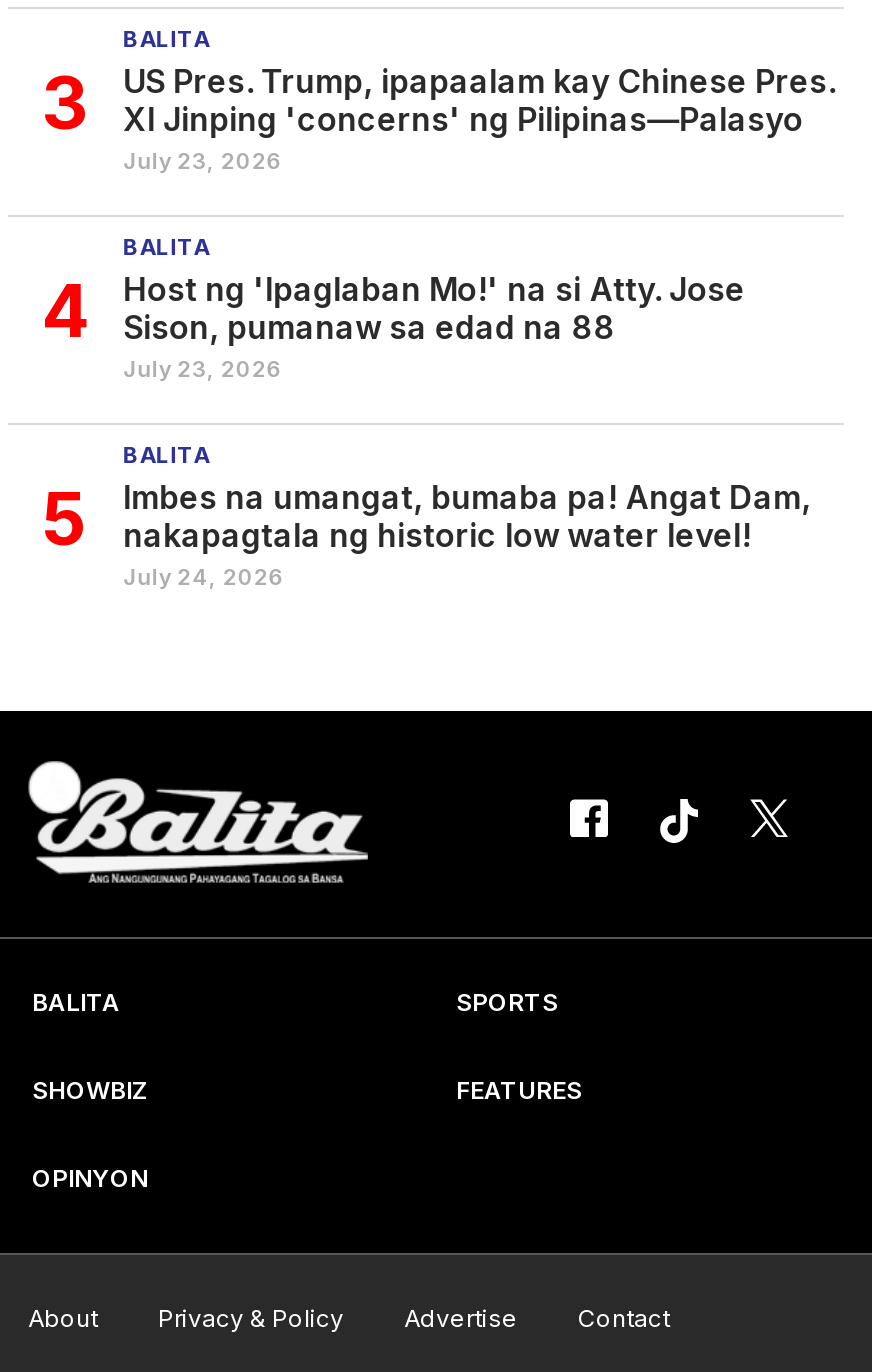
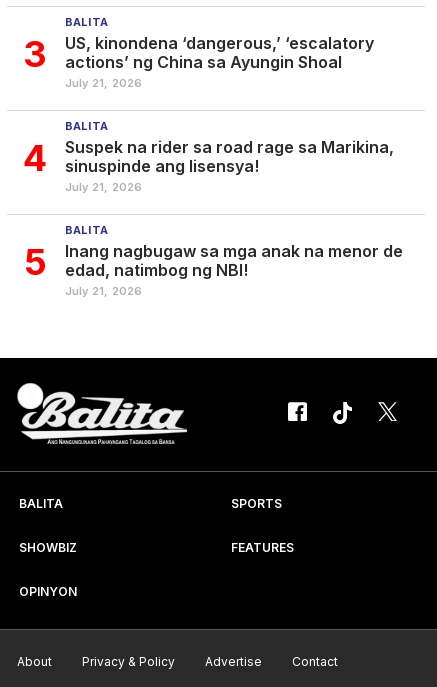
[123,61,835,175] US Pres. Trump, ipapaalam kay Chinese Pres. | XI Jinping 'concerns' ng Pilipinas—Palasyo | July 23, 2026 -> [65,33,374,90] US, kinondena ‘dangerous,’ ‘escalatory | actions’ ng China sa Ayungin Shoal | July 21, 2026
[123,269,745,383] Host ng 'Ipaglaban Mo!' na si Atty. Jose | Sison, pumanaw sa edad na 88 | July 23, 2026 -> [65,137,394,194] Suspek na rider sa road rage sa Marikina, | sinuspinde ang lisensya! | July 21, 2026
[123,477,811,591] Imbes na umangat, bumaba pa! Angat Dam, | nakapagtala ng historic low water level! | July 24, 2026 -> [65,241,403,298] Inang nagbugaw sa mga anak na menor de | edad, natimbog ng NBI! | July 21, 2026

